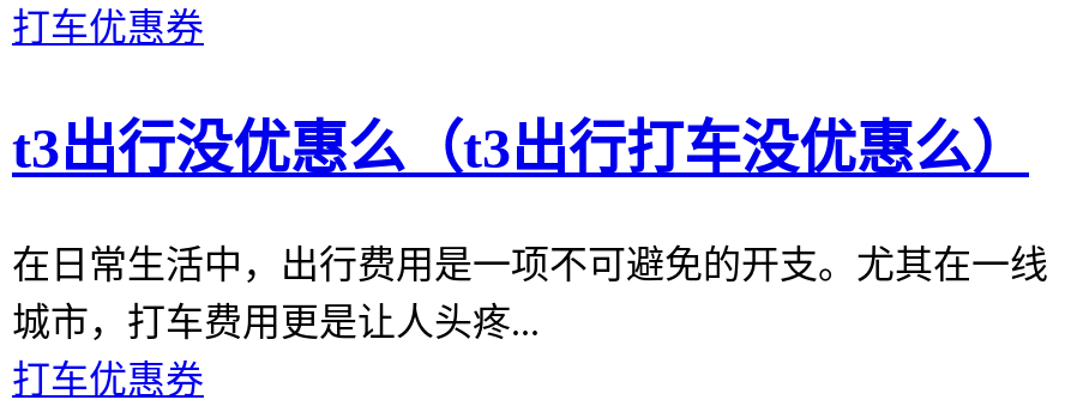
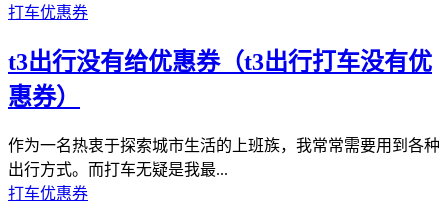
[12,118,1029,181] t3出行没优惠么（t3出行打车没优惠么） -> [8,49,432,110] t3出行没有给优惠券（t3出行打车没有优 | 惠券）
[12,245,1048,343] 在日常生活中，出行费用是一项不可避免的开支。尤其在一线 | 城市，打车费用更是让人头疼... -> [8,137,440,178] 作为一名热衷于探索城市生活的上班族，我常常需要用到各种 | 出行方式。而打车无疑是我最...

